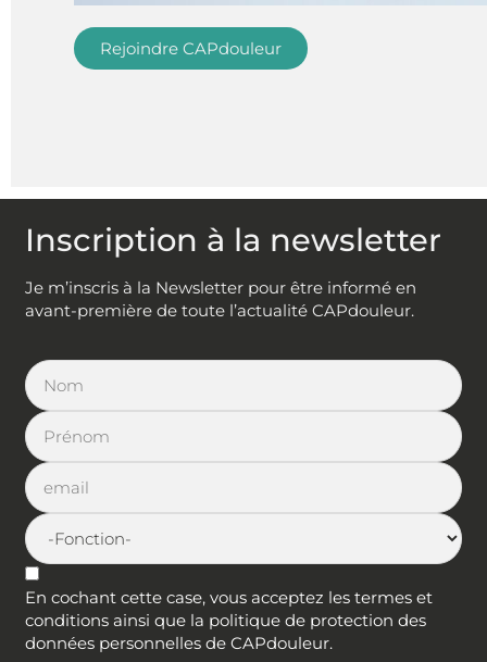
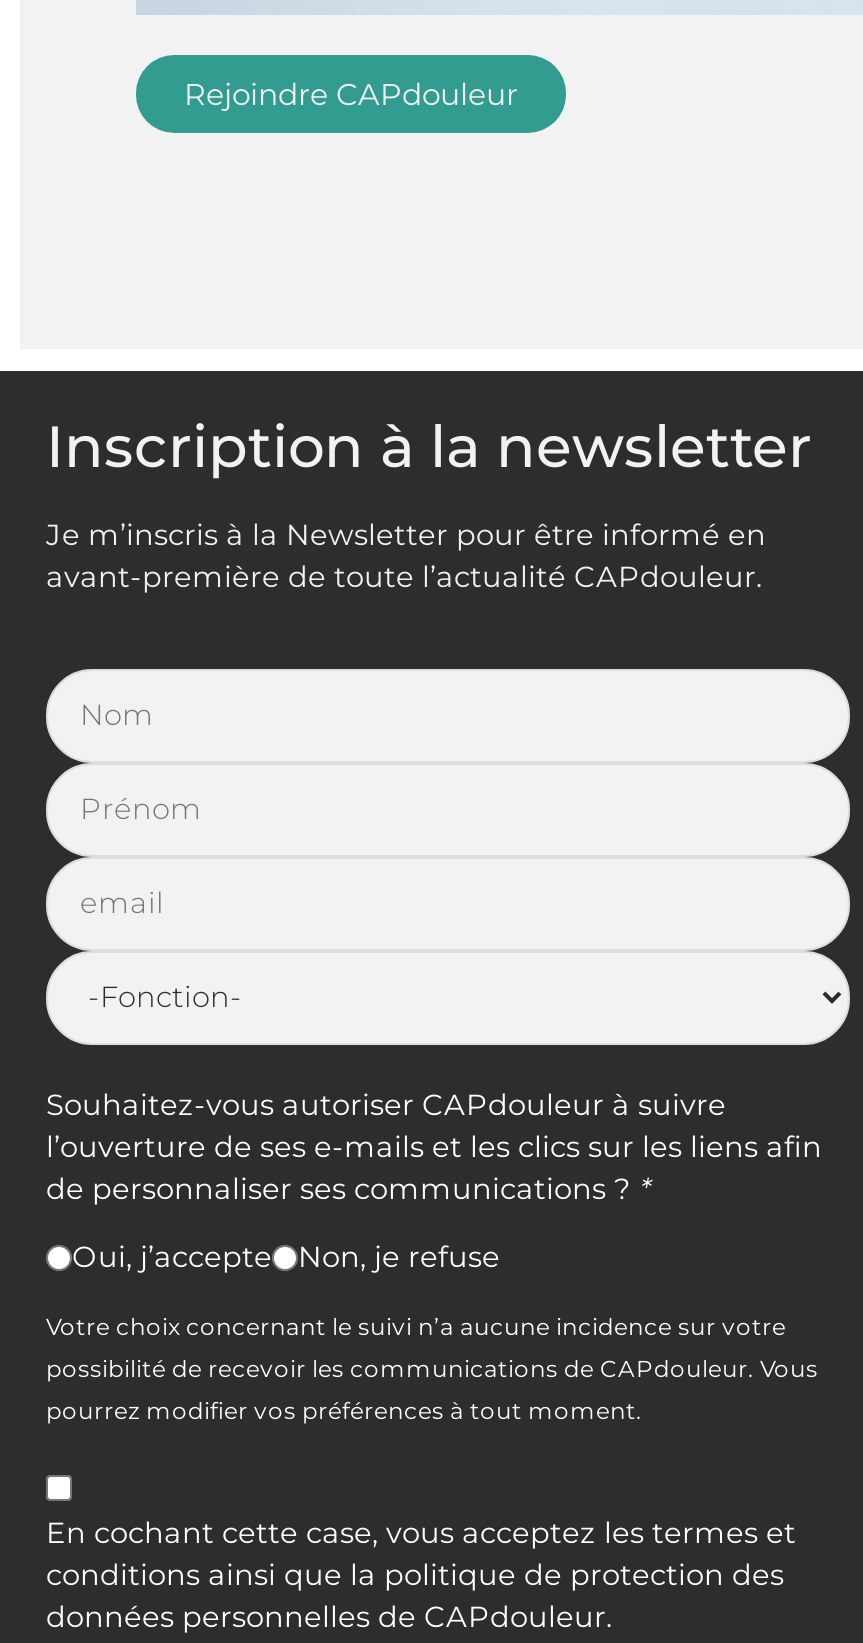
none -> [46,1087,822,1425] Souhaitez-vous autoriser CAPdouleur à suivre | l’ouverture de ses e-mails et les clics sur les liens afin | de personnaliser ses communications ? * | Oui, j’accepte | Non, je refuse | Votre choix concernant le suivi n’a aucune incidence sur votre | possibilité de recevoir les communications de CAPdouleur. Vous | pourrez modifier vos préférences à tout moment.

